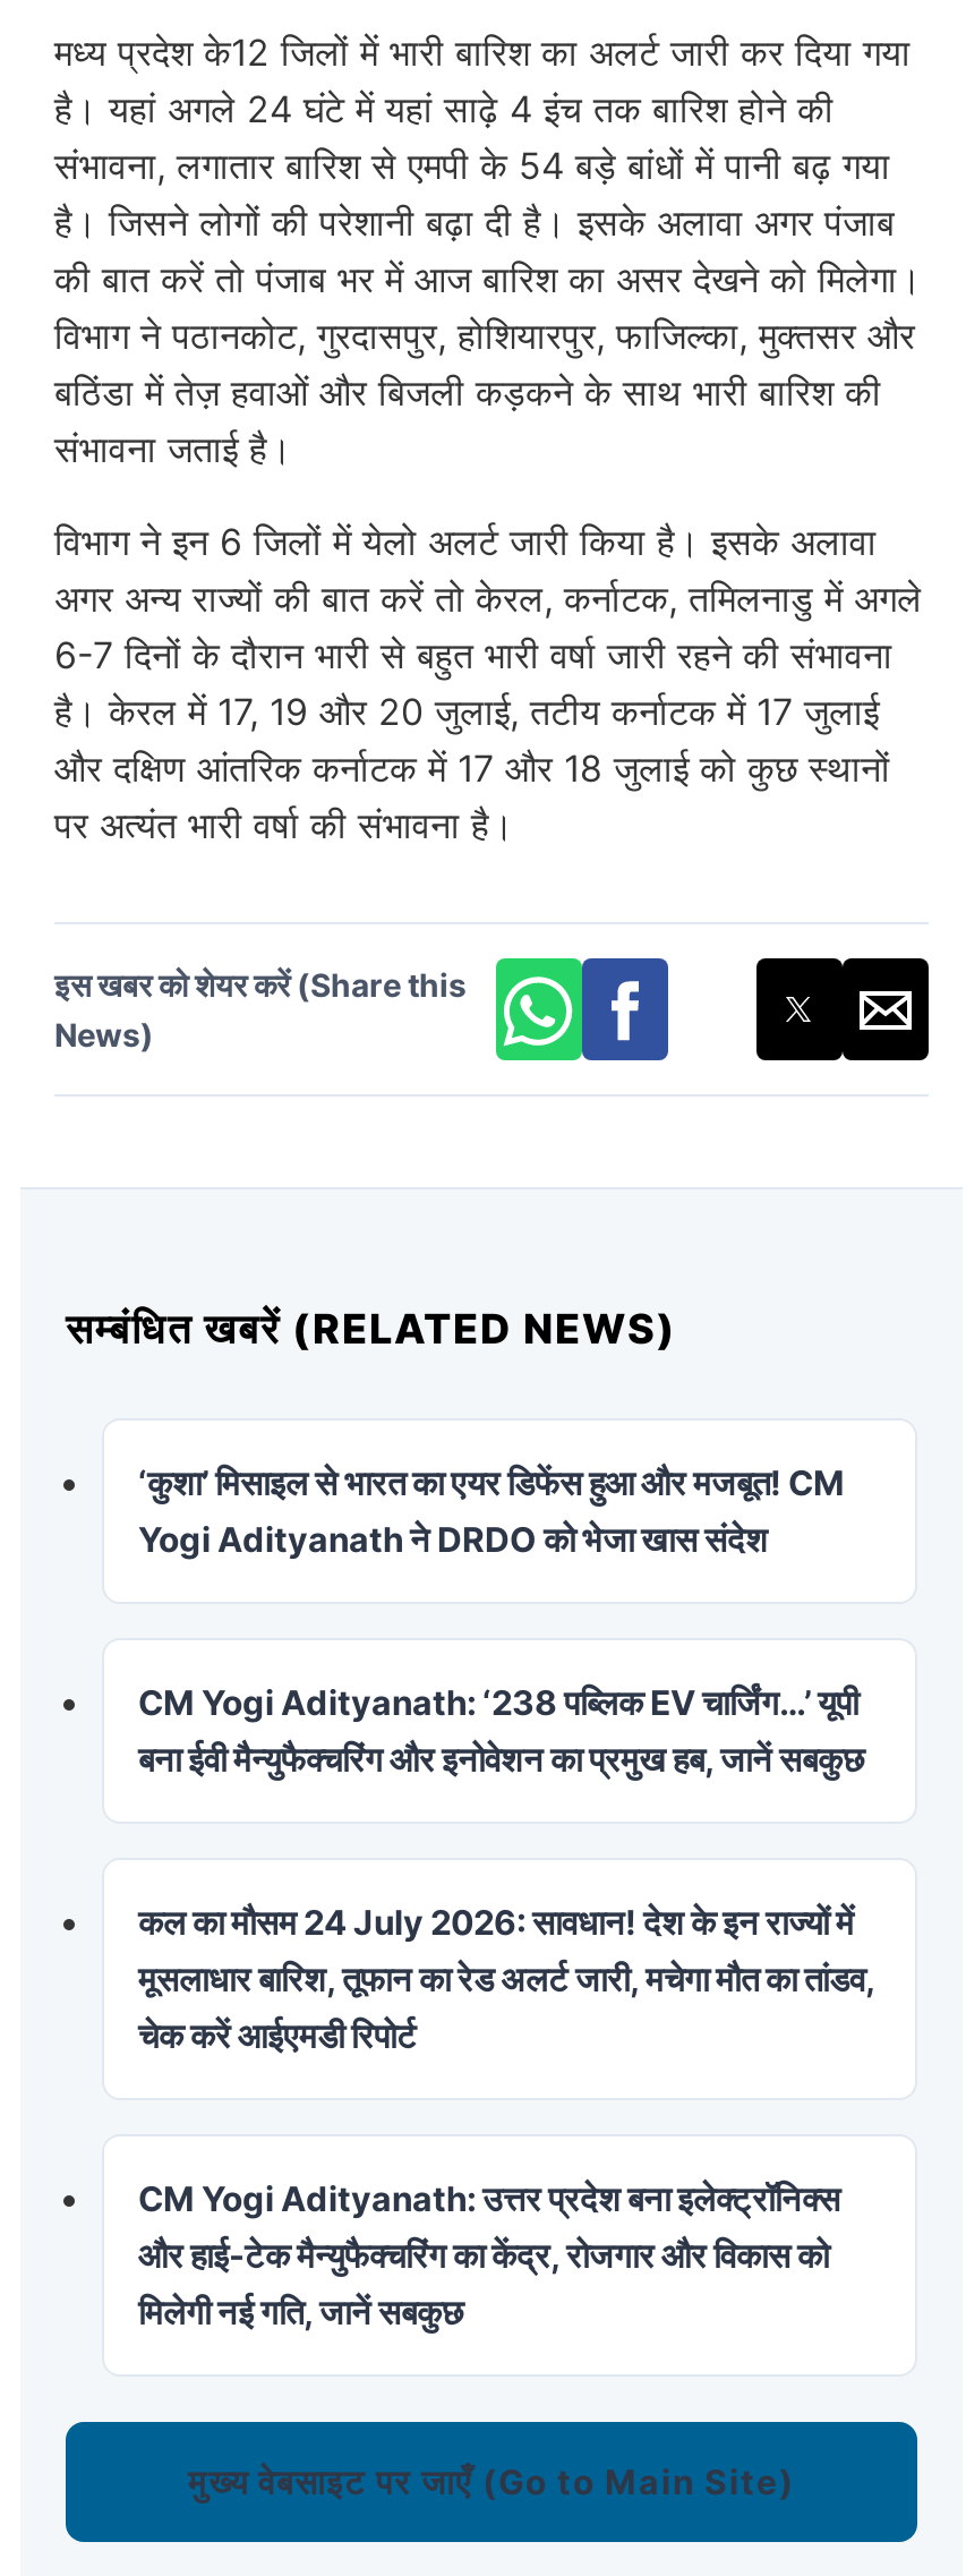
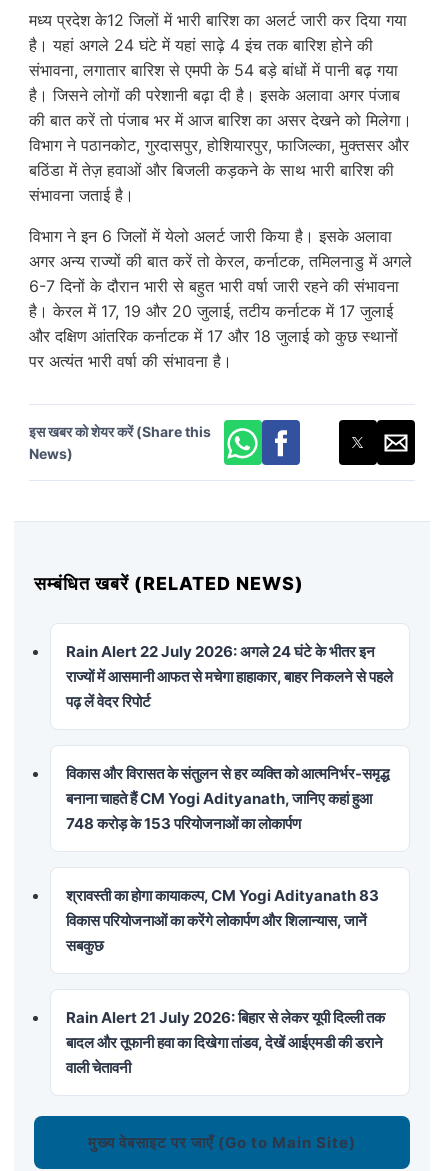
[138,1462,845,1561] ‘कुशा’ मिसाइल से भारत का एयर डिफेंस हुआ और मजबूत! CM | Yogi Adityanath ने DRDO को भेजा खास संदेश -> [66,642,393,711] Rain Alert 22 July 2026: अगले 24 घंटे के भीतर इन | राज्यों में आसमानी आफत से मचेगा हाहाकार, बाहर निकलने से पहले | पढ़ लें वेदर रिपोर्ट
[138,1682,865,1781] CM Yogi Adityanath: ‘238 पब्लिक EV चार्जिंग…’ यूपी | बना ईवी मैन्युफैक्चरिंग और इनोवेशन का प्रमुख हब, जानें सबकुछ -> [66,764,389,833] विकास और विरासत के संतुलन से हर व्यक्ति को आत्मनिर्भर-समृद्ध | बनाना चाहते हैं CM Yogi Adityanath, जानिए कहां हुआ | 748 करोड़ के 153 परियोजनाओं का लोकार्पण
[138,1901,874,2058] कल का मौसम 24 July 2026: सावधान! देश के इन राज्यों में | मूसलाधार बारिश, तूफान का रेड अलर्ट जारी, मचेगा मौत का तांडव, | चेक करें आईएमडी रिपोर्ट -> [66,886,379,955] श्रावस्ती का होगा कायाकल्प, CM Yogi Adityanath 83 | विकास परियोजनाओं का करेंगे लोकार्पण और शिलान्यास, जानें | सबकुछ
[138,2178,840,2334] CM Yogi Adityanath: उत्तर प्रदेश बना इलेक्ट्रॉनिक्स | और हाई-टेक मैन्युफैक्चरिंग का केंद्र, रोजगार और विकास को | मिलेगी नई गति, जानें सबकुछ -> [66,1008,385,1077] Rain Alert 21 July 2026: बिहार से लेकर यूपी दिल्ली तक | बादल और तूफानी हवा का दिखेगा तांडव, देखें आईएमडी की डराने | वाली चेतावनी

